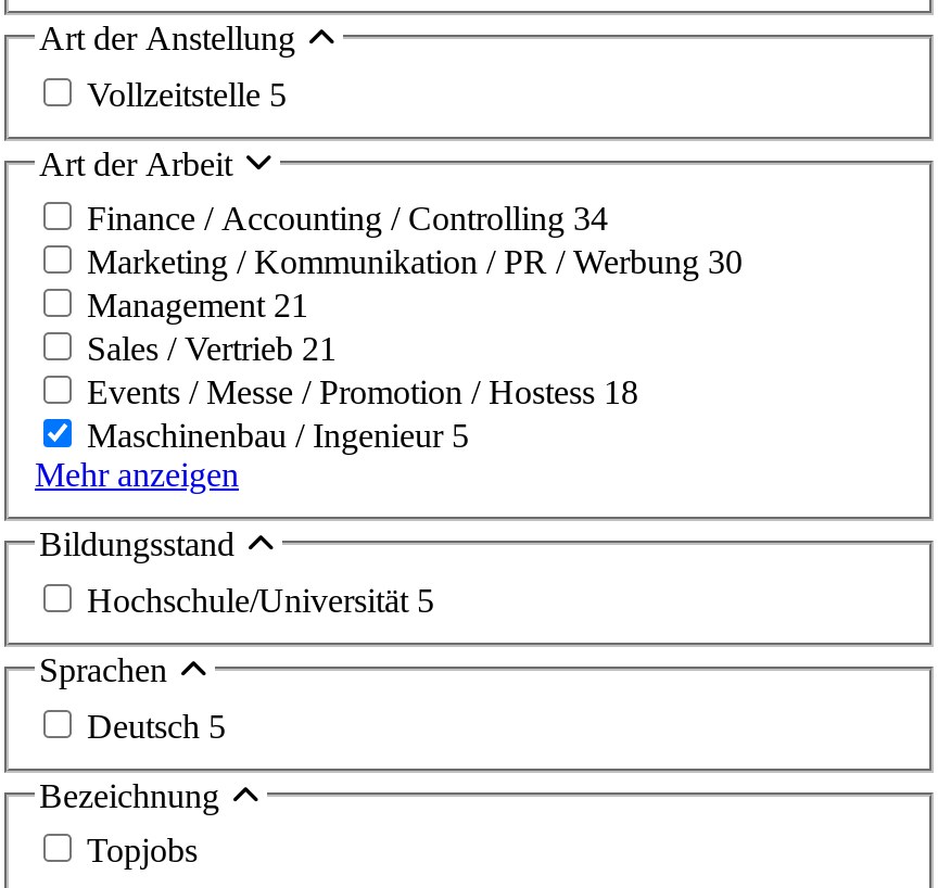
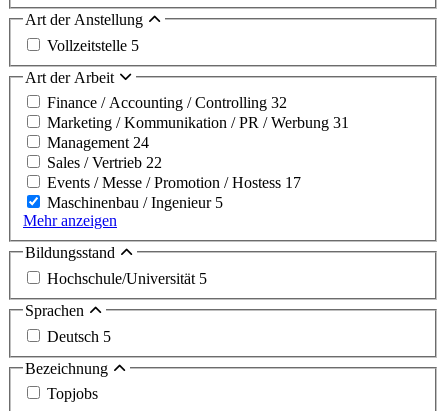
[87,201,608,238] Finance / Accounting / Controlling 34 -> [47,94,287,111] Finance / Accounting / Controlling 32
[87,244,743,281] Marketing / Kommunikation / PR / Werbung 30 -> [47,114,349,131] Marketing / Kommunikation / PR / Werbung 31
[87,287,308,324] Management 21 -> [47,134,149,151] Management 24
[87,331,337,368] Sales / Vertrieb 21 -> [47,154,162,171] Sales / Vertrieb 22
[87,374,638,411] Events / Messe / Promotion / Hostess 18 -> [47,174,301,191] Events / Messe / Promotion / Hostess 17

